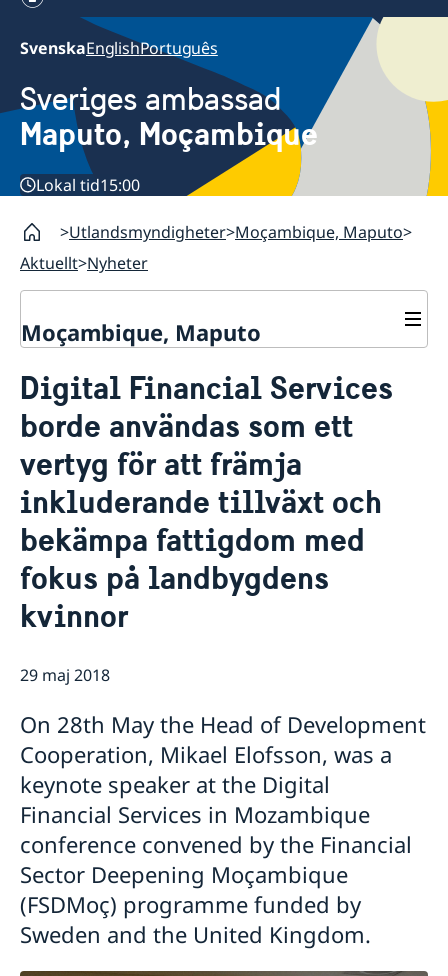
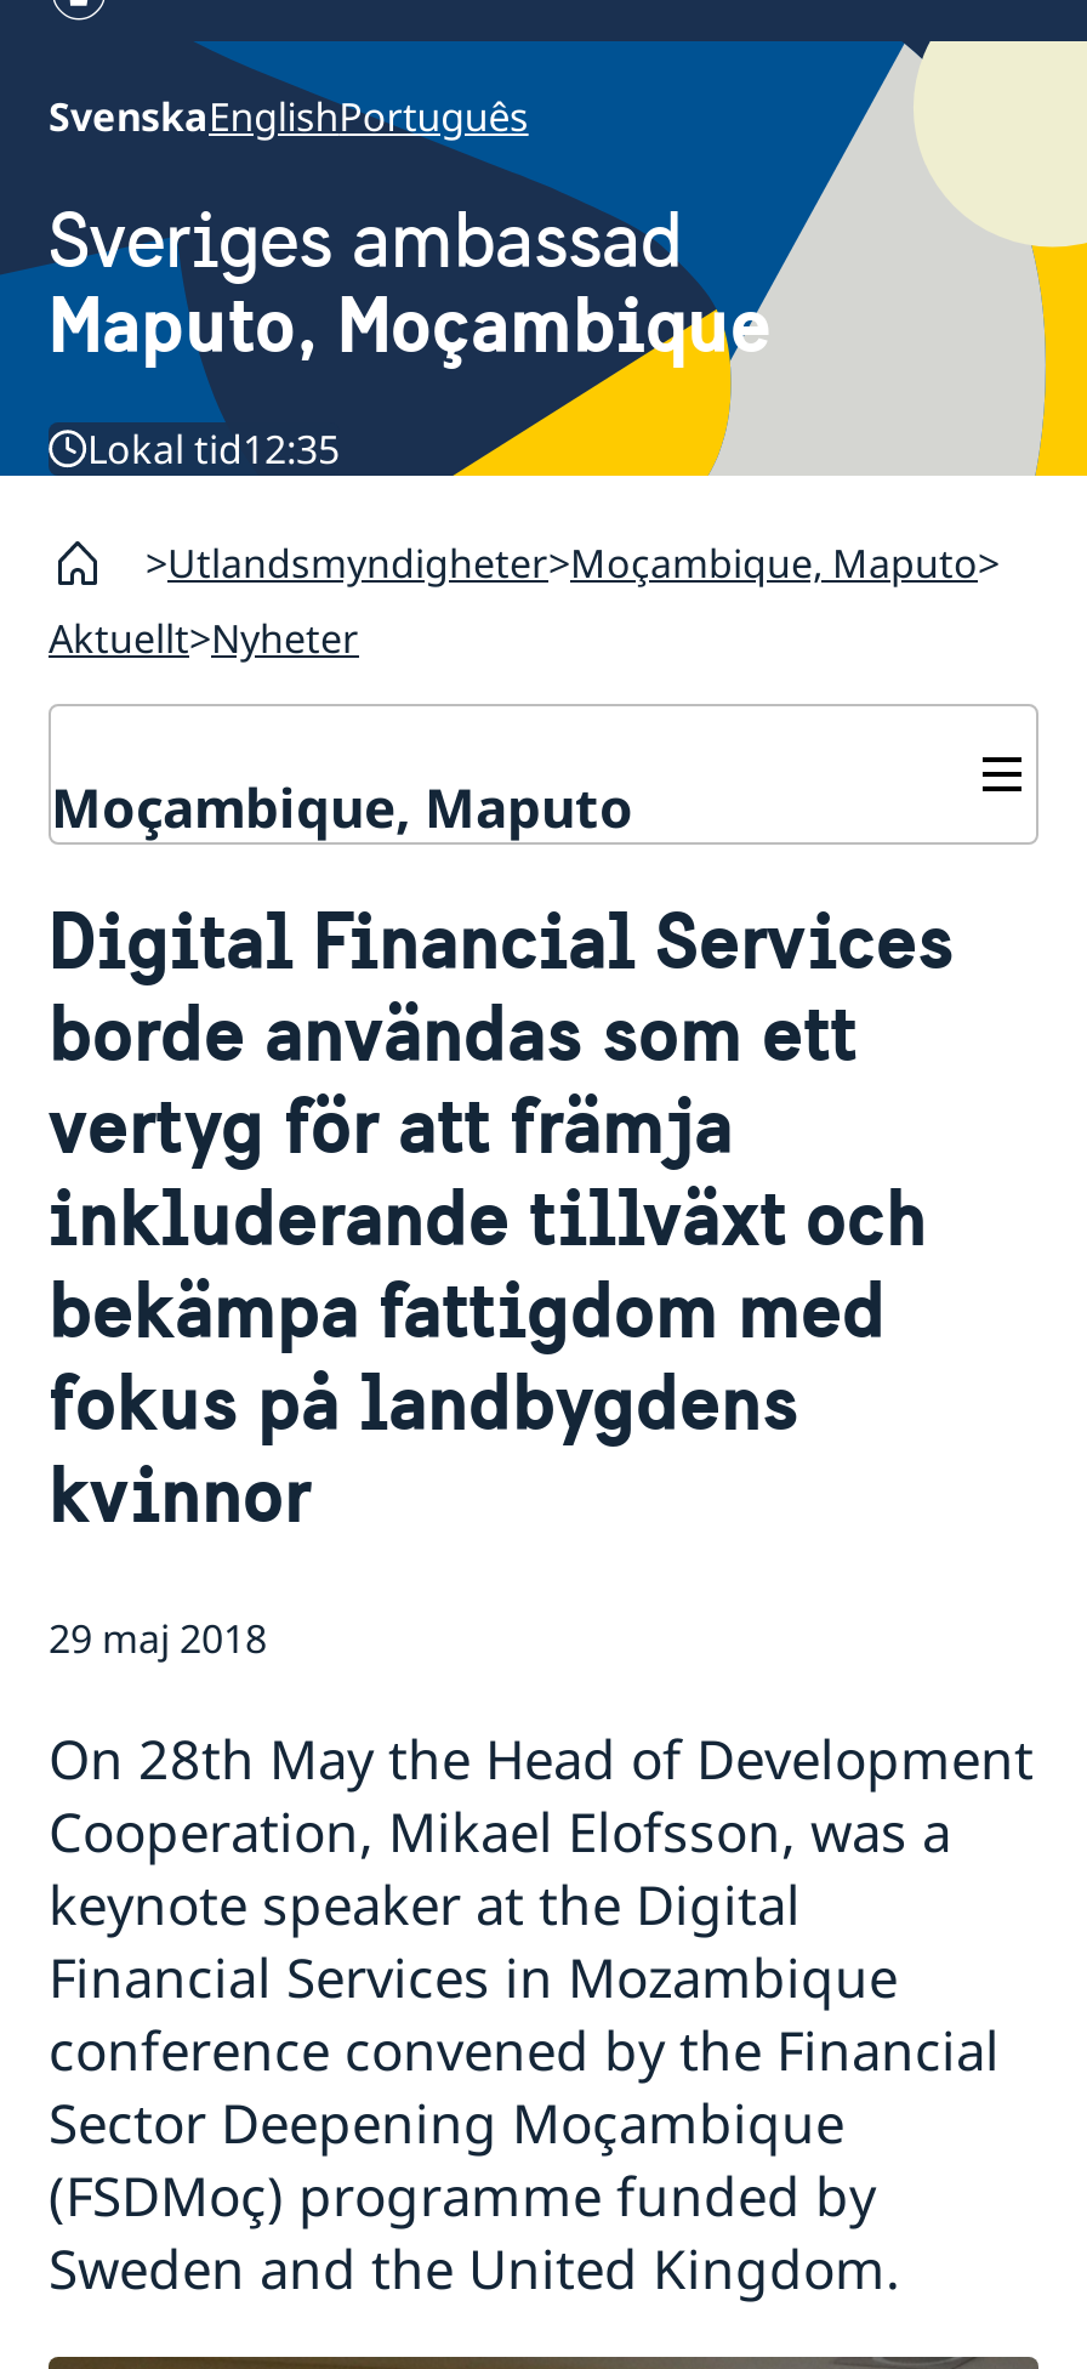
[36,174,140,196] Lokal tid15:00 -> [87,424,340,477] Lokal tid12:35

